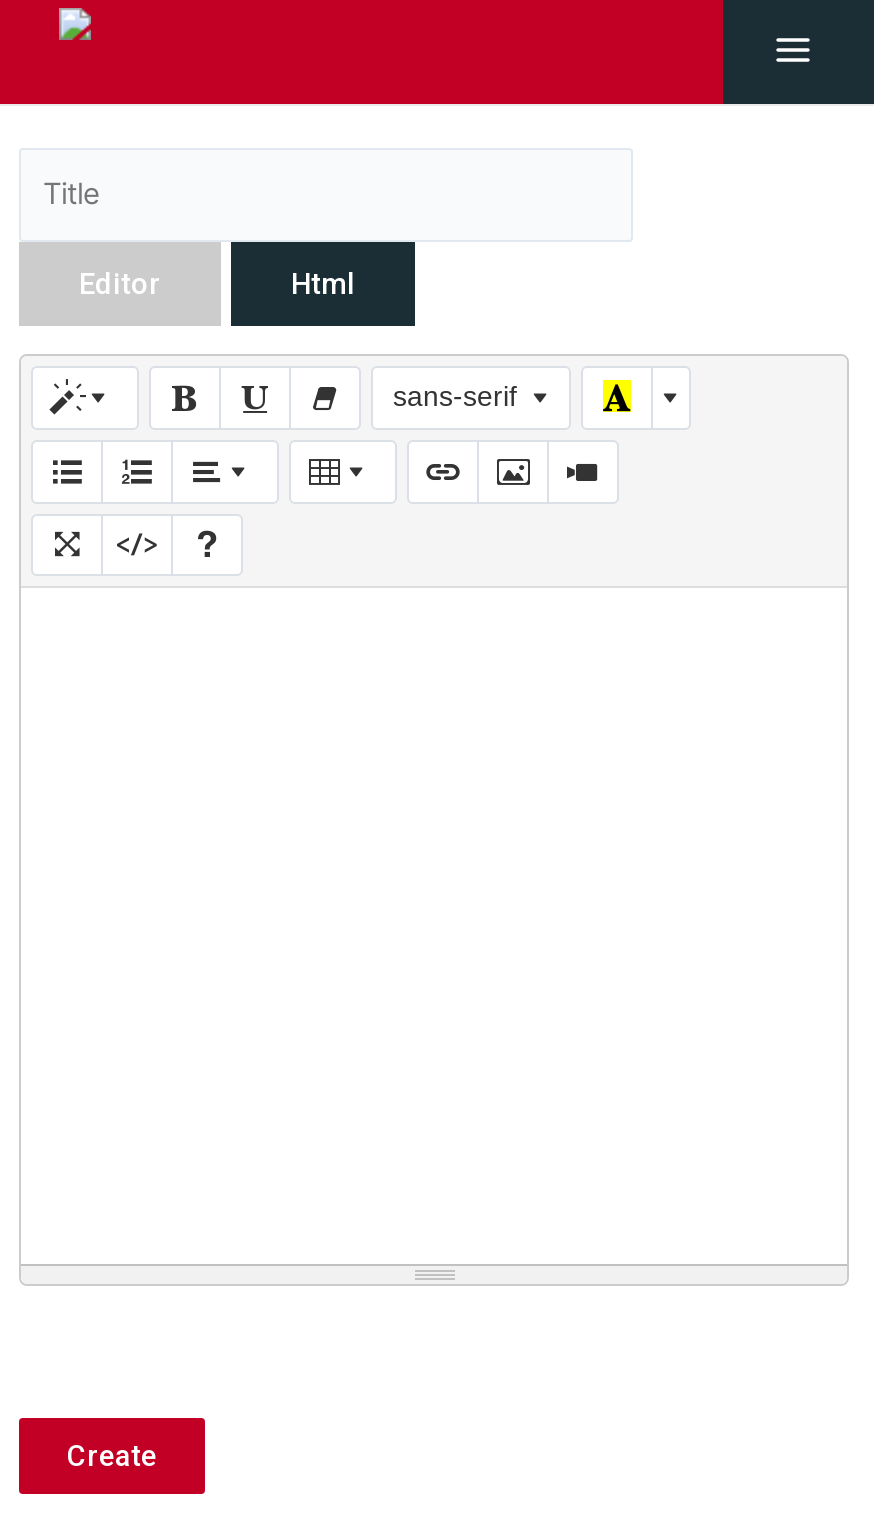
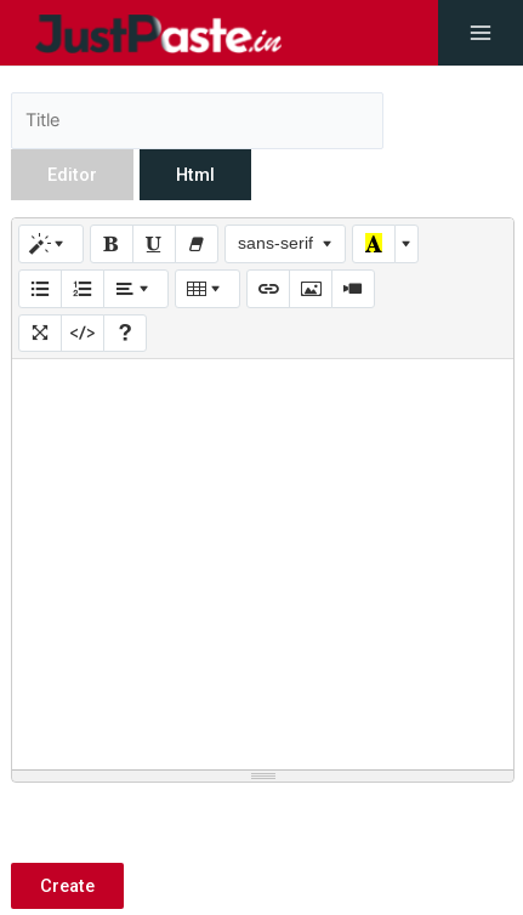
none -> [35,7,282,55] [image]

